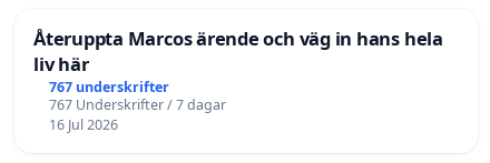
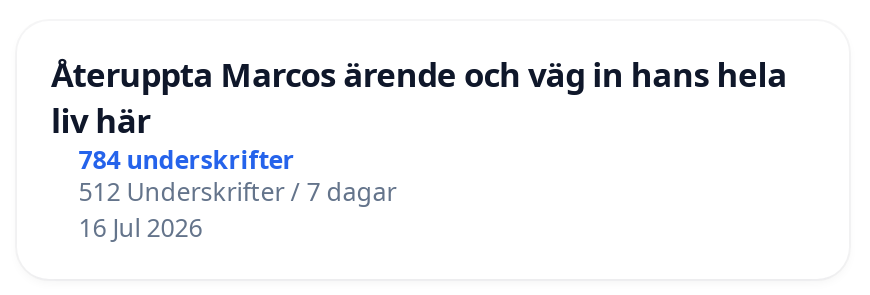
[49,77,169,96] 767 underskrifter -> [79,144,295,178] 784 underskrifter
[49,95,226,114] 767 Underskrifter / 7 dagar -> [79,176,397,210] 512 Underskrifter / 7 dagar

